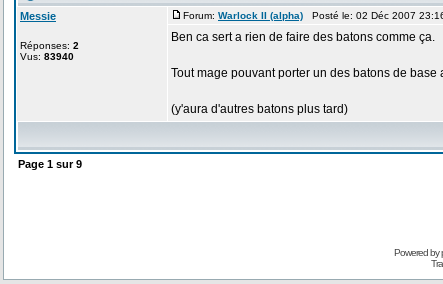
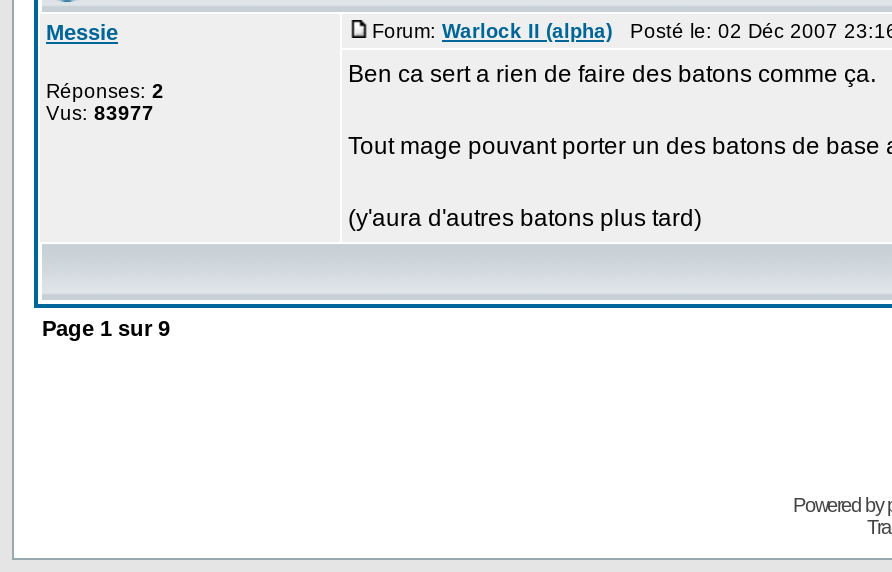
[20,51,74,62] Vus: 83940 -> [46,102,154,124] Vus: 83977

